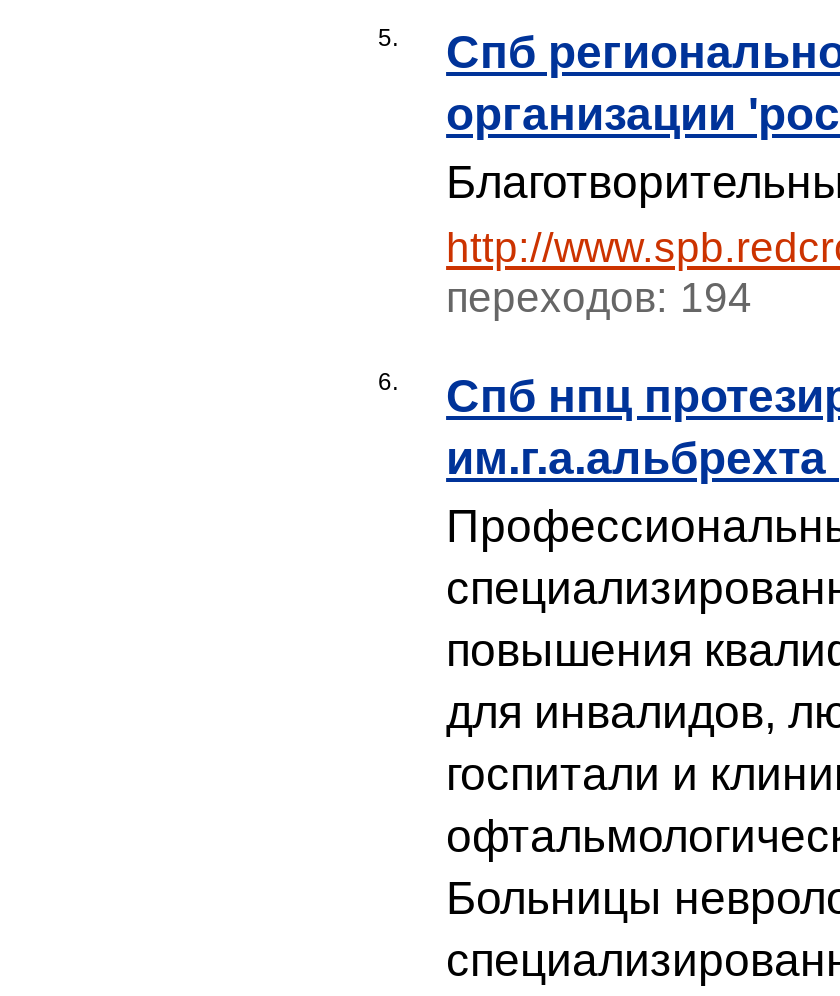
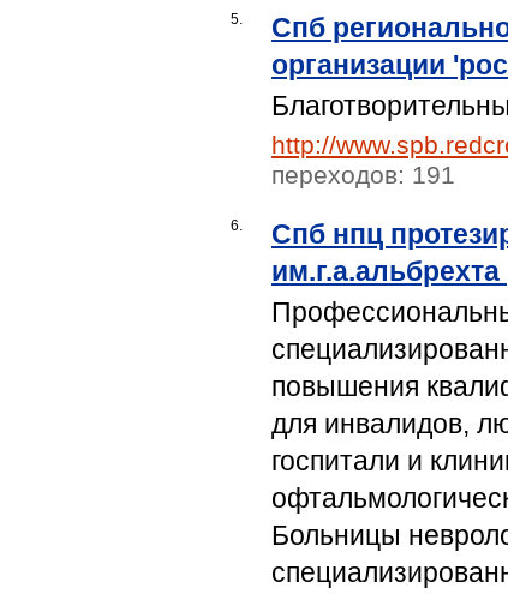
[446,274,752,320] переходов: 194 -> [271,161,455,188] переходов: 191

